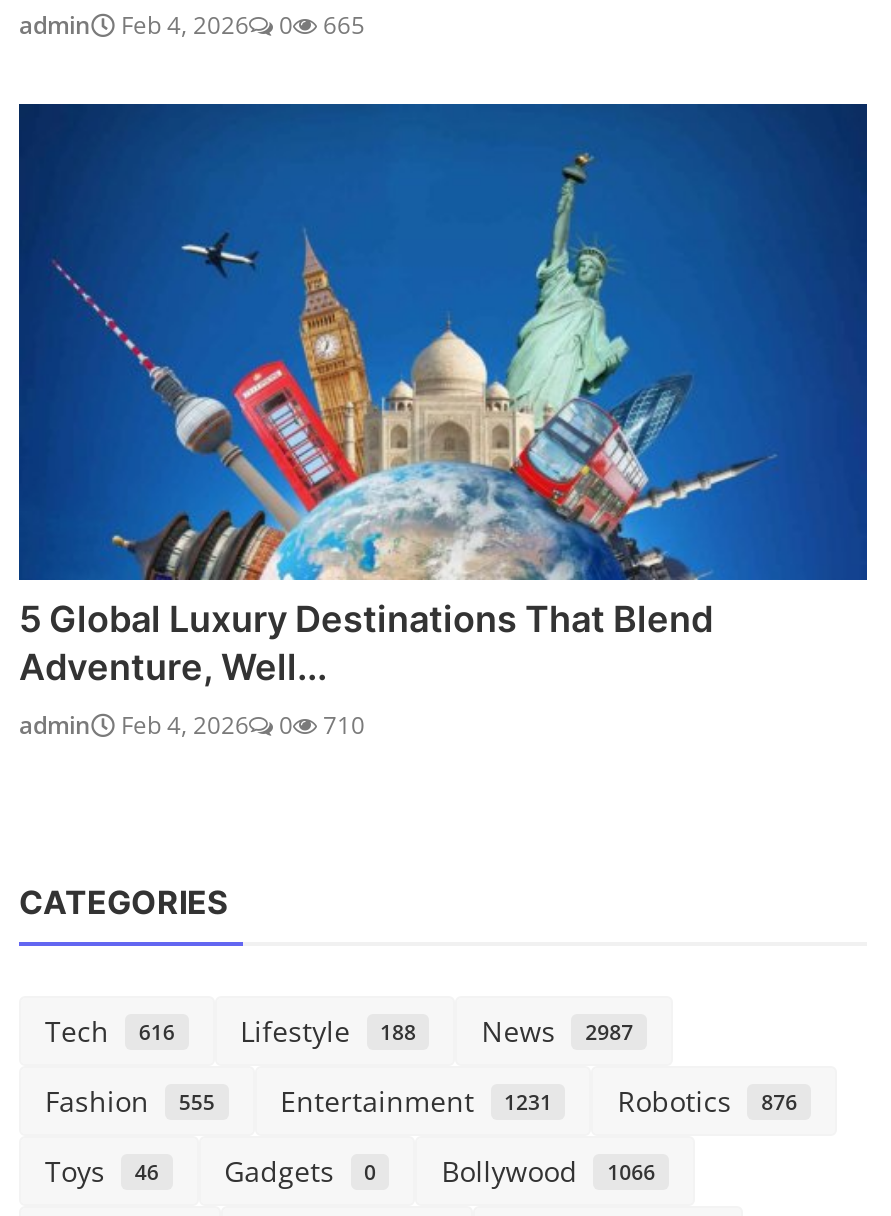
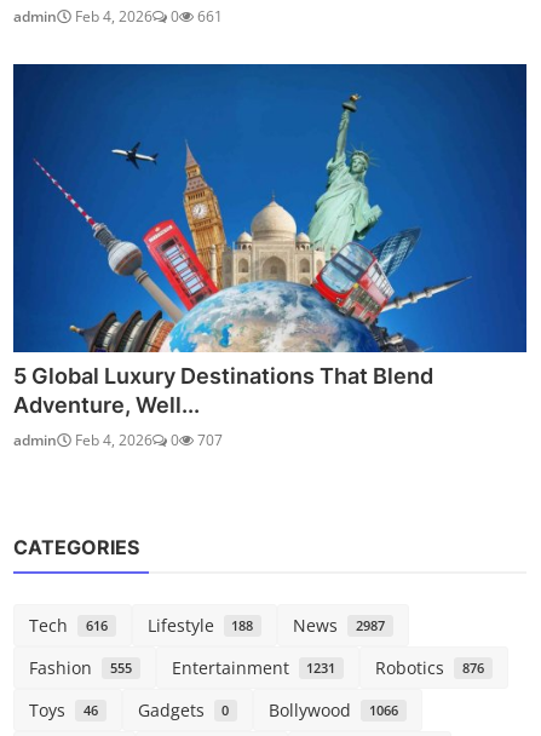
[19,8,365,42] admin Feb 4, 2026 0 665 -> [13,6,223,27] admin Feb 4, 2026 0 661
[19,709,365,743] admin Feb 4, 2026 0 710 -> [13,430,223,451] admin Feb 4, 2026 0 707

